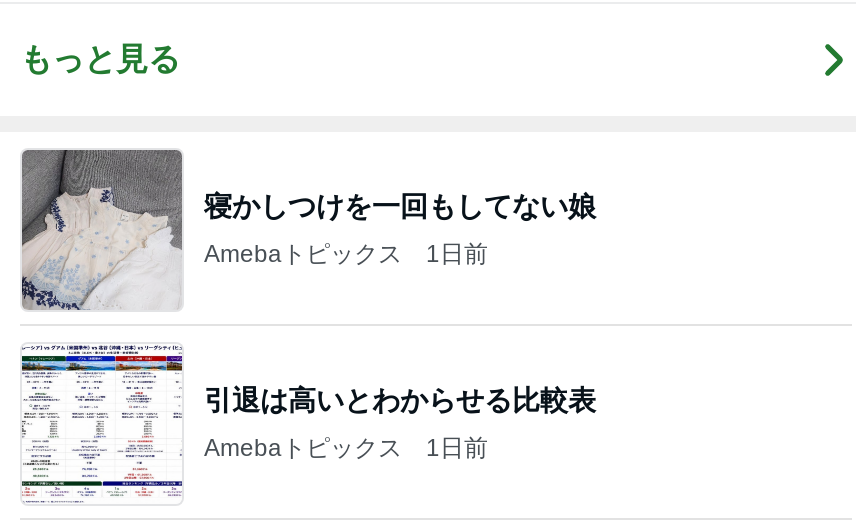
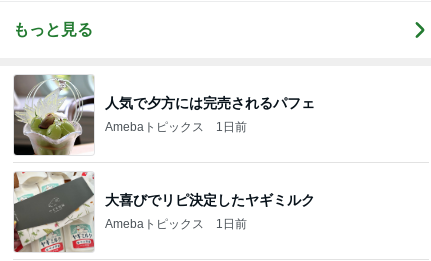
[20,148,596,312] [image] | 寝かしつけを一回もしてない娘 -> [14,74,315,156] [image] | 人気で夕方には完売されるパフェ
[20,344,596,504] [image] | 引退は高いとわからせる比較表 -> [13,171,315,253] [image] | 大喜びでリピ決定したヤギミルク

